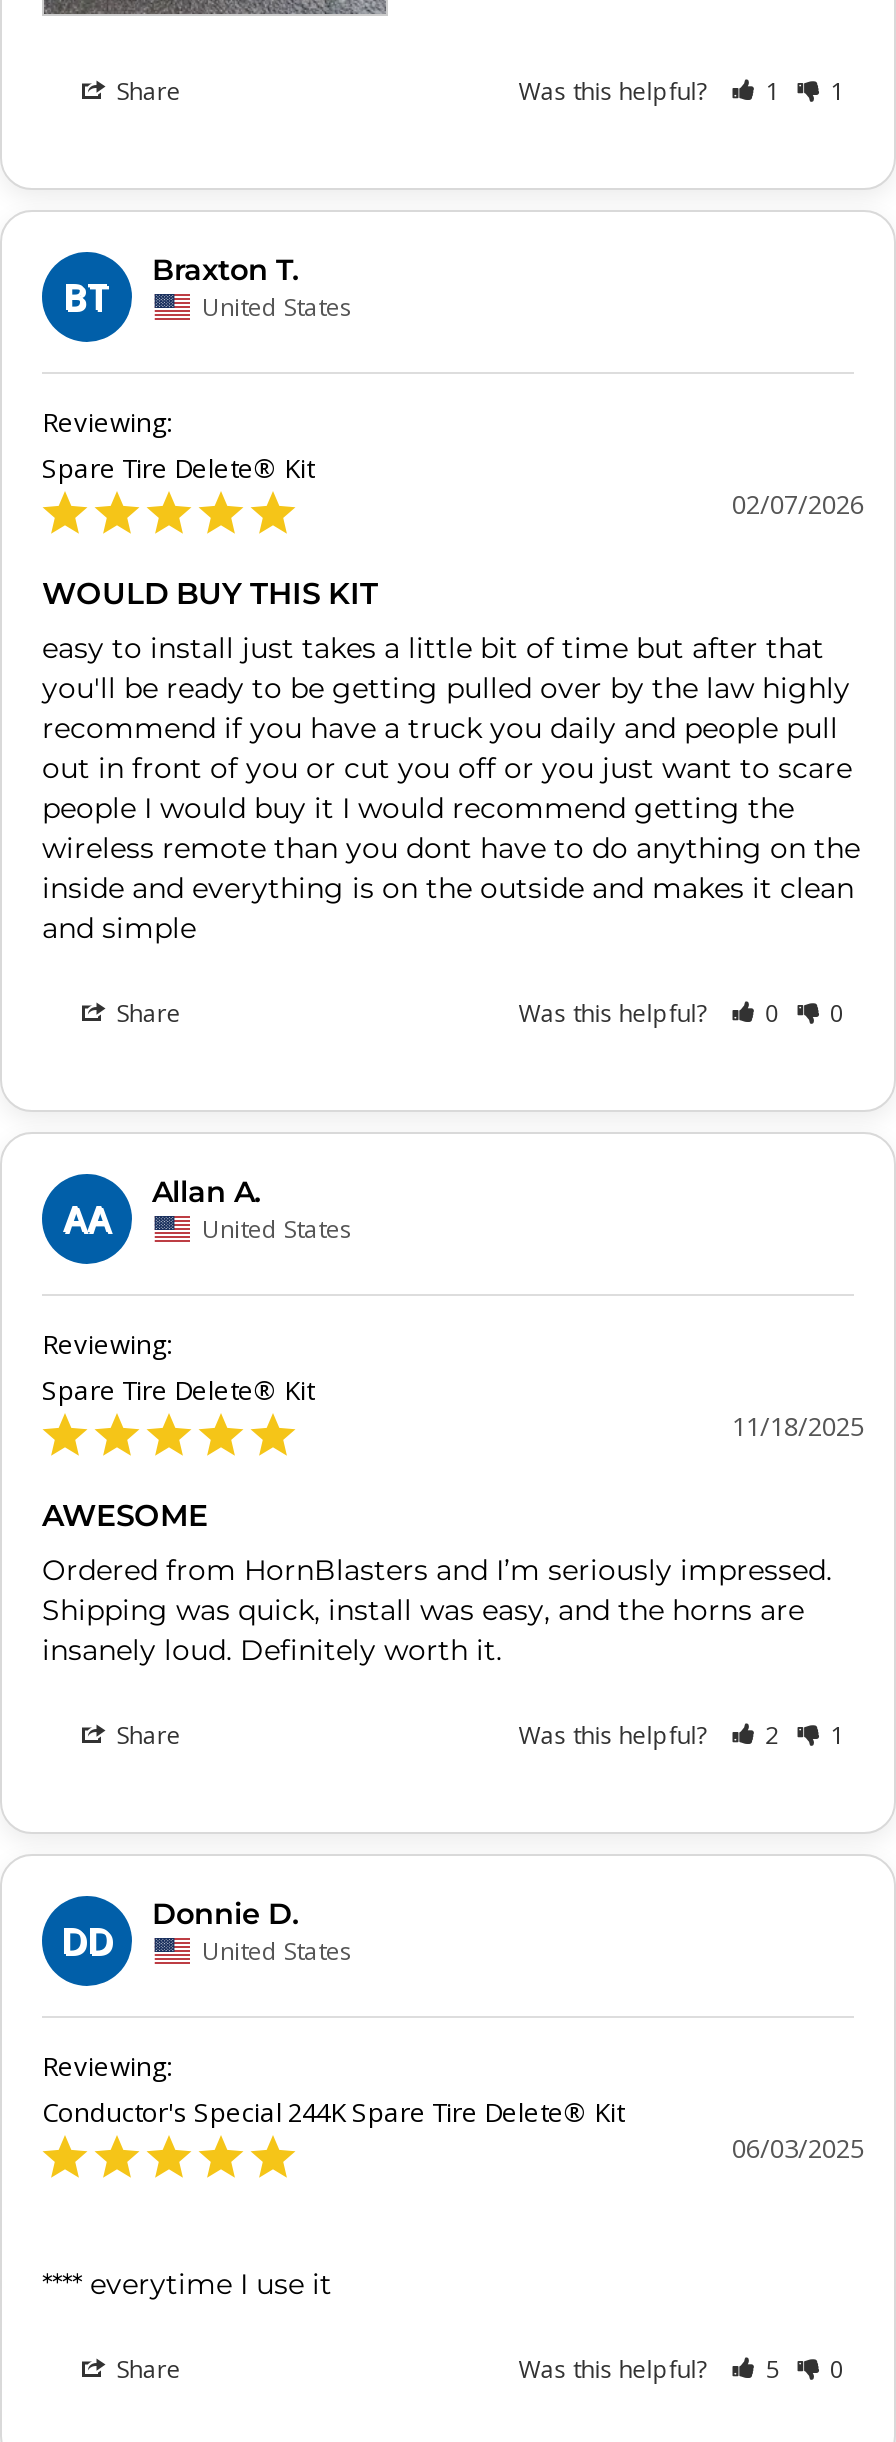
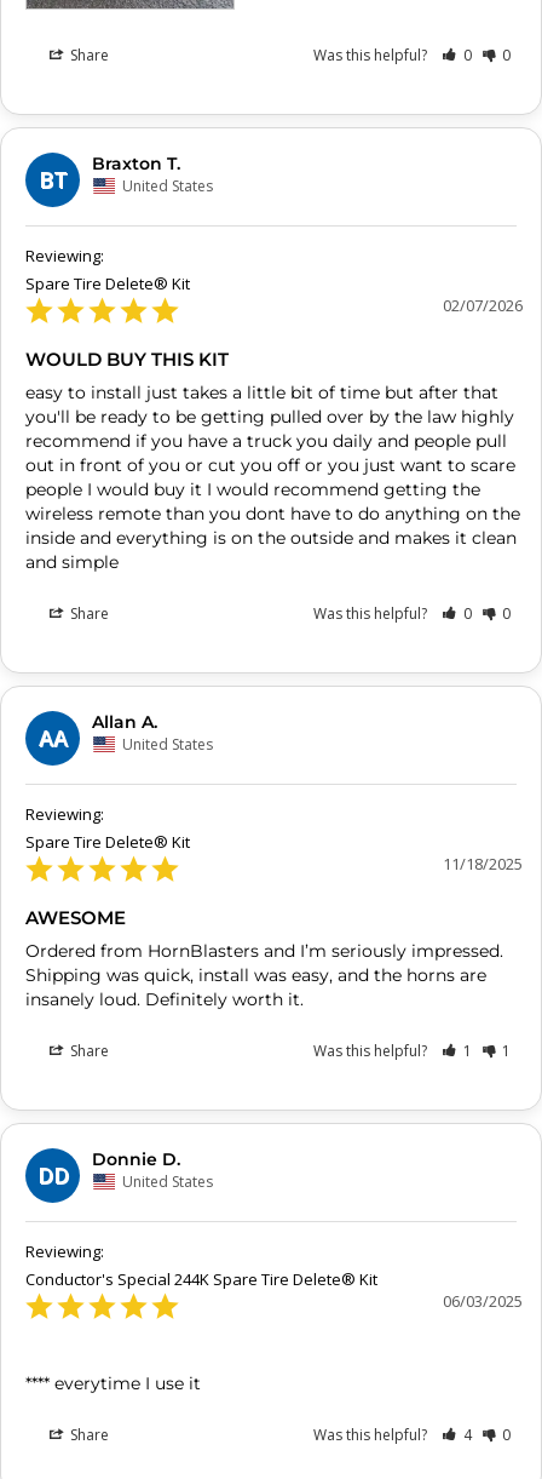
[759,73,779,107] 1 -> [459,44,471,65] 0
[824,73,844,107] 1 -> [498,44,511,65] 0
[518,1717,844,1751] Was this helpful? 2 1 -> [314,1040,511,1060] Was this helpful? 1 1
[518,2351,844,2385] Was this helpful? 5 0 -> [314,1424,511,1444] Was this helpful? 4 0

